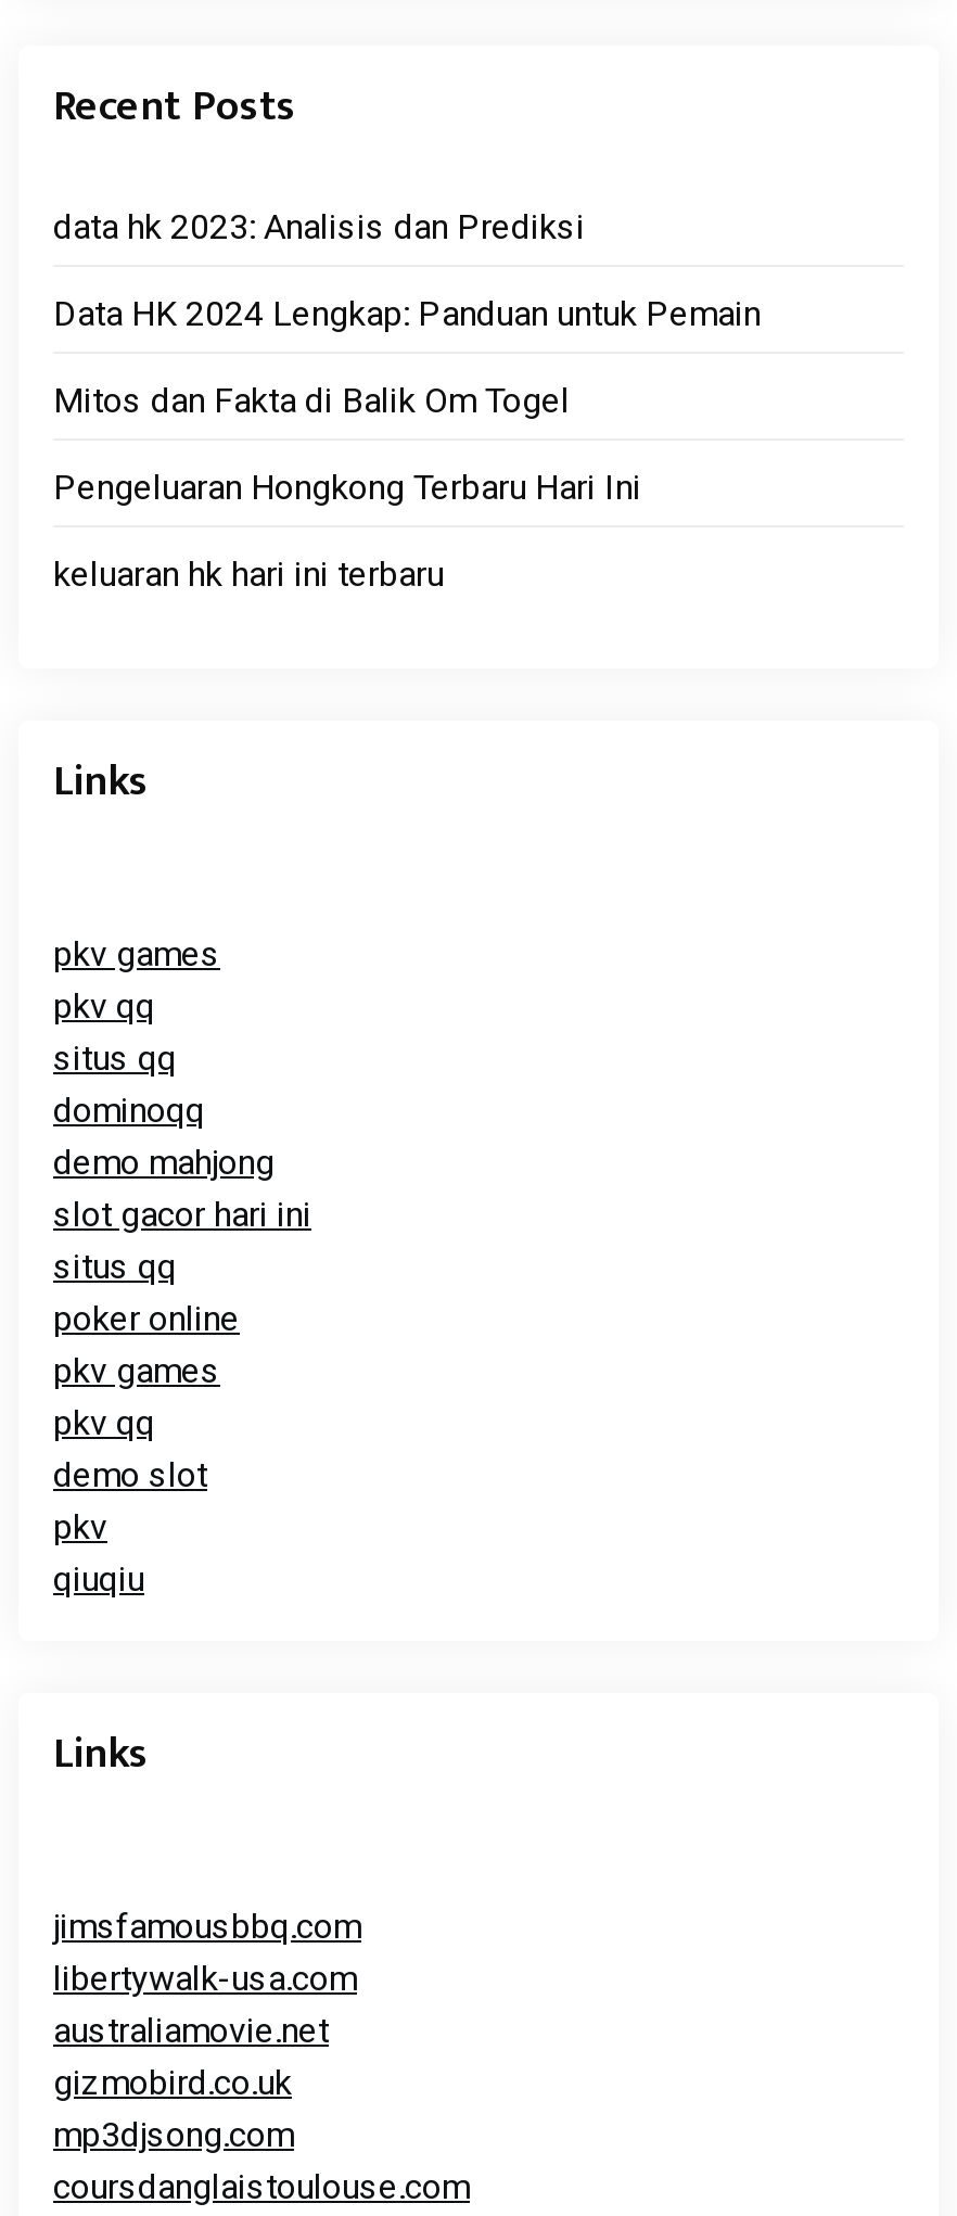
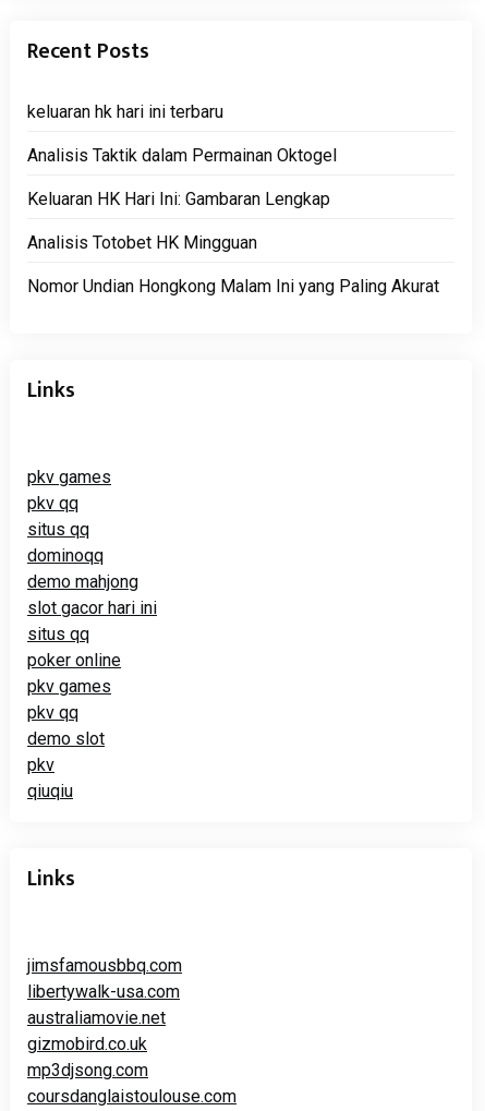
[53,207,761,509] data hk 2023: Analisis dan Prediksi | Data HK 2024 Lengkap: Panduan untuk Pemain | Mitos dan Fakta di Balik Om Togel | Pengeluaran Hongkong Terbaru Hari Ini -> none
moved [53,554,444,595] -> [27,102,223,122]: keluaran hk hari ini terbaru
none -> [27,145,439,297] Analisis Taktik dalam Permainan Oktogel | Keluaran HK Hari Ini: Gambaran Lengkap | Analisis Totobet HK Mingguan | Nomor Undian Hongkong Malam Ini yang Paling Akurat

